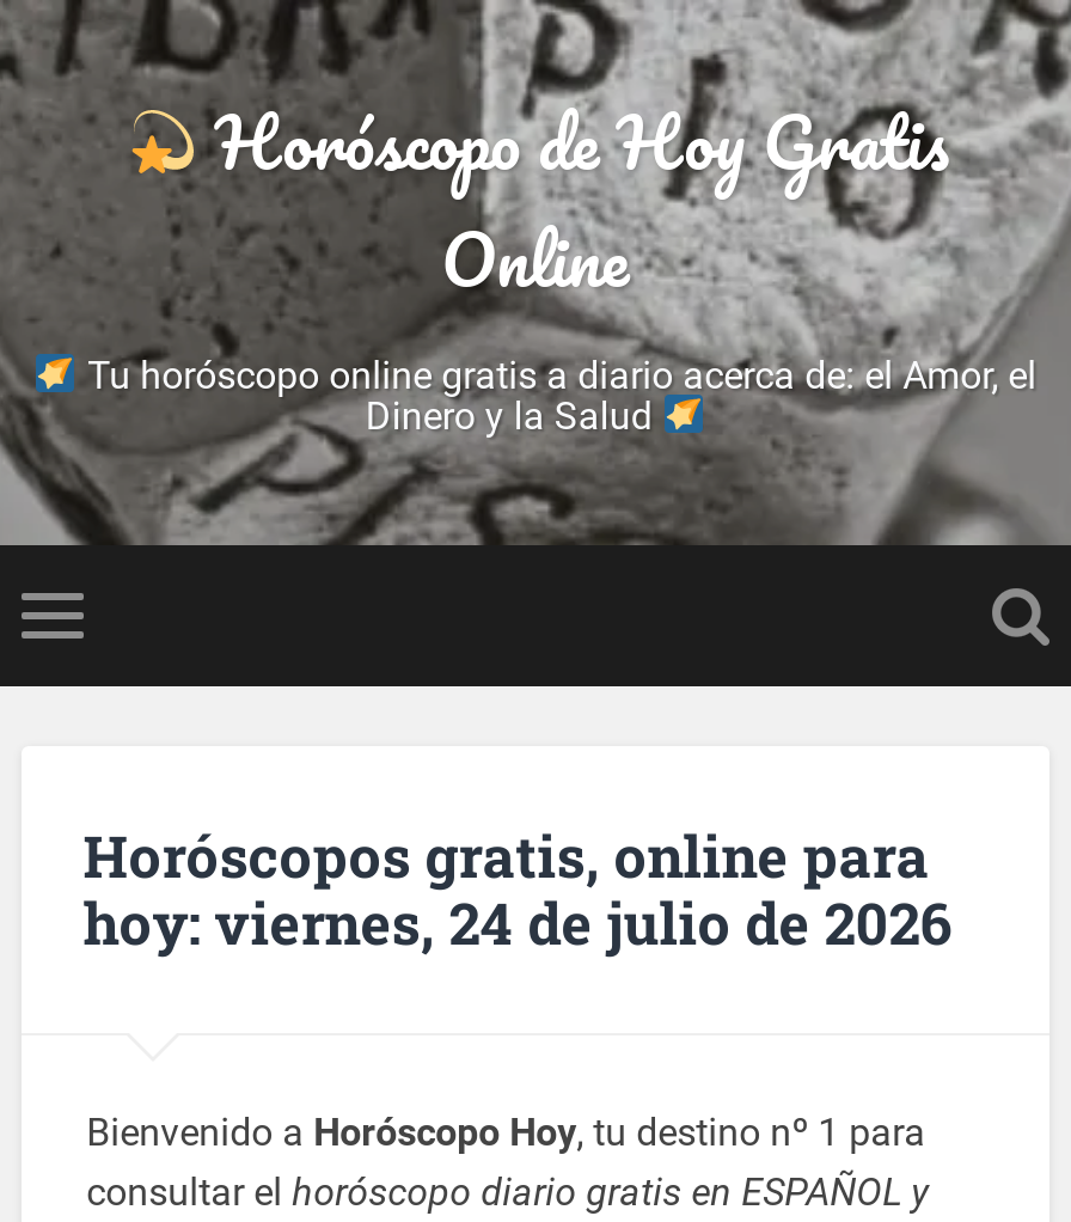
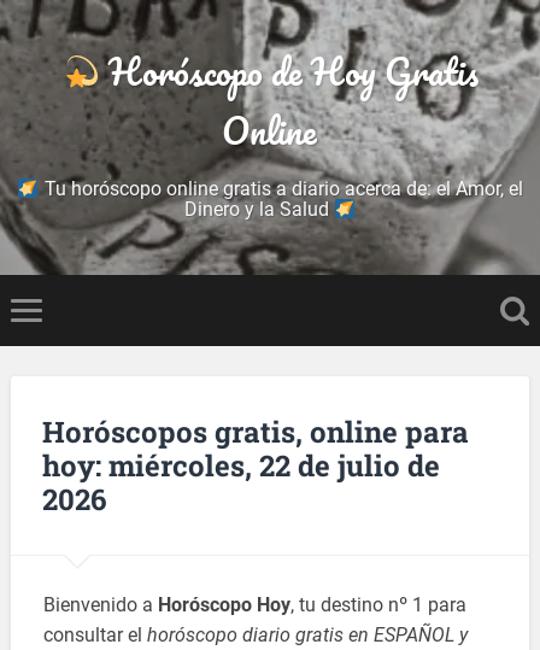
[83,885,951,962] hoy: viernes, 24 de julio de 2026 -> [42,446,440,519] hoy: miércoles, 22 de julio de | 2026

